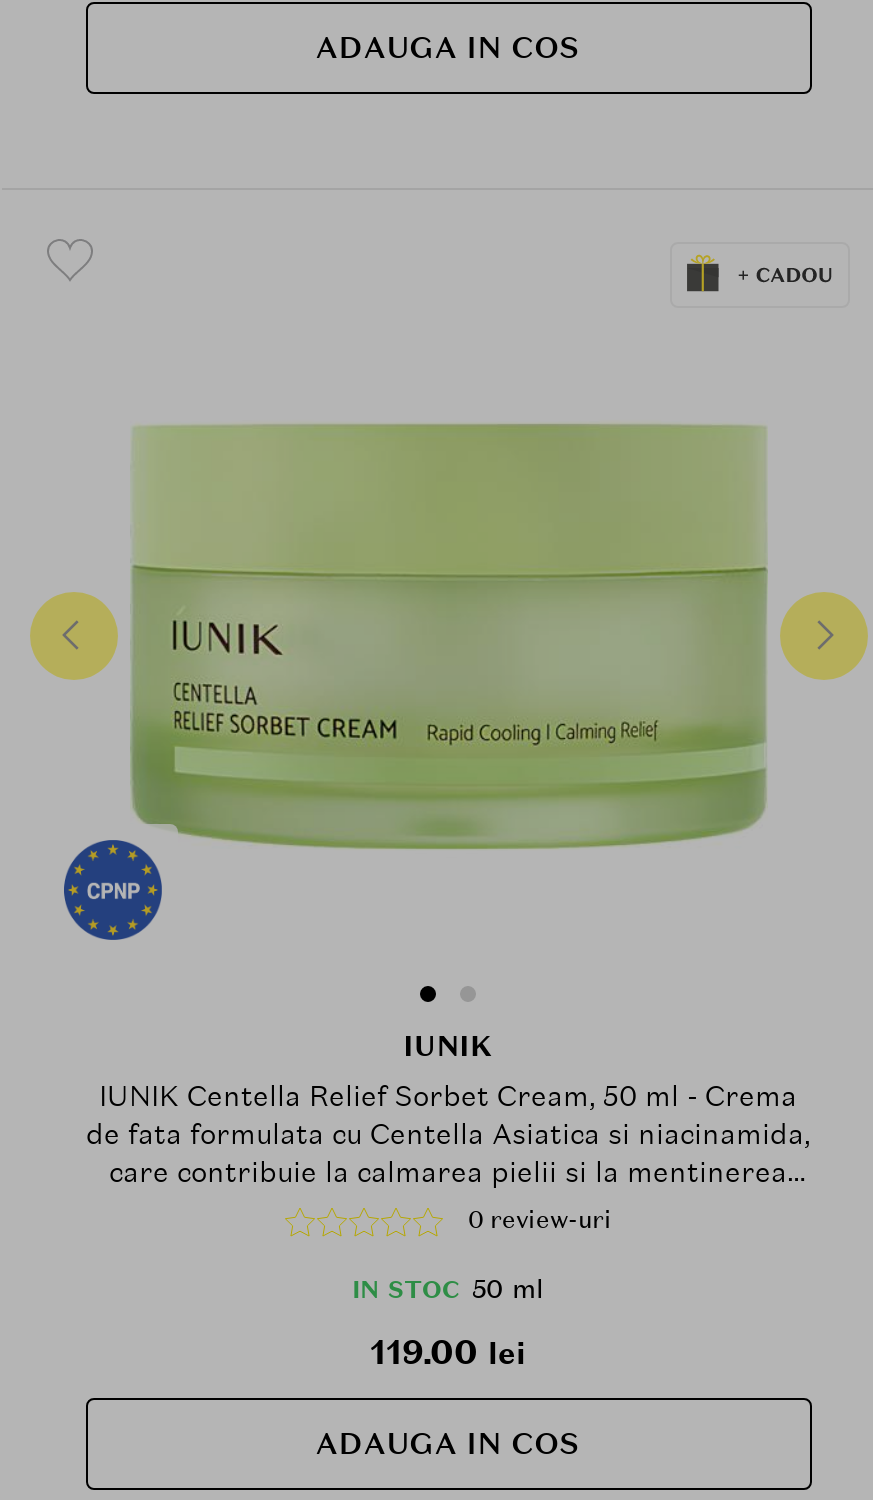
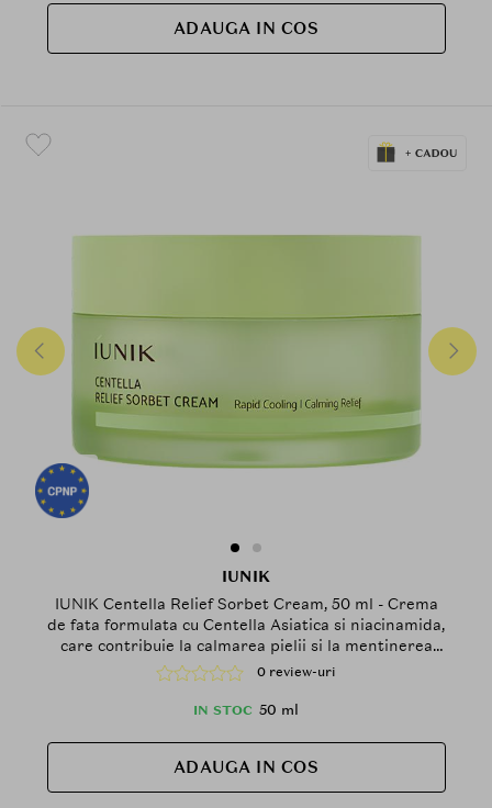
[370,1329,526,1373] 119.00 lei -> none

